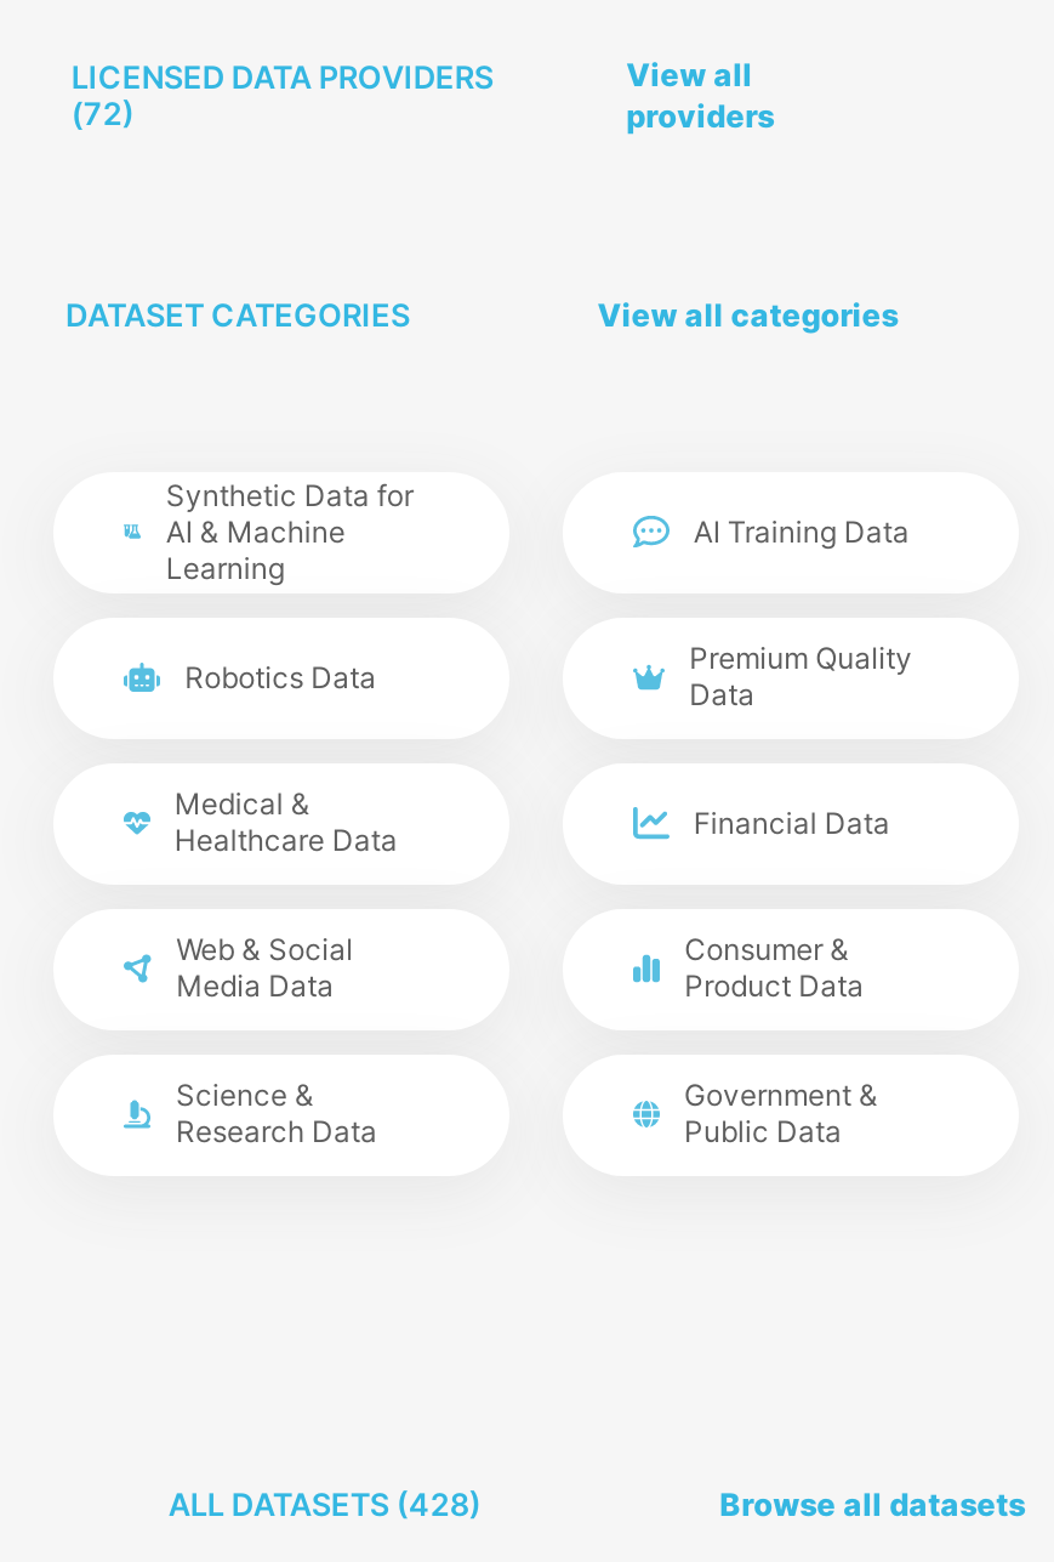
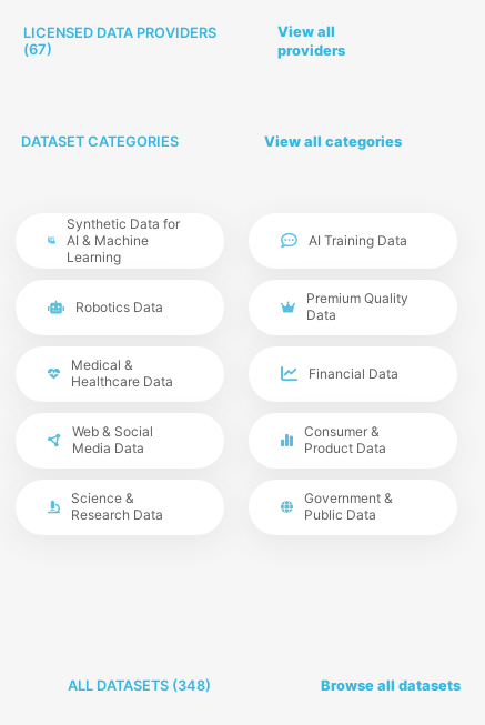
[71,96,134,132] (72) -> [24,41,53,58] (67)
[168,1486,481,1522] ALL DATASETS (428) -> [68,677,211,693] ALL DATASETS (348)

